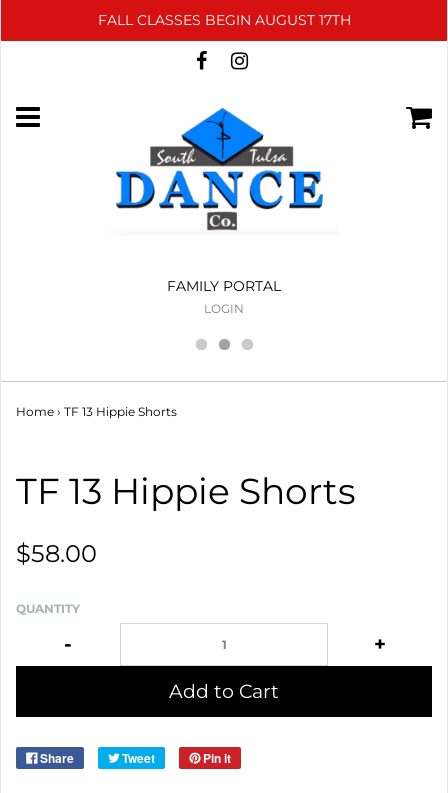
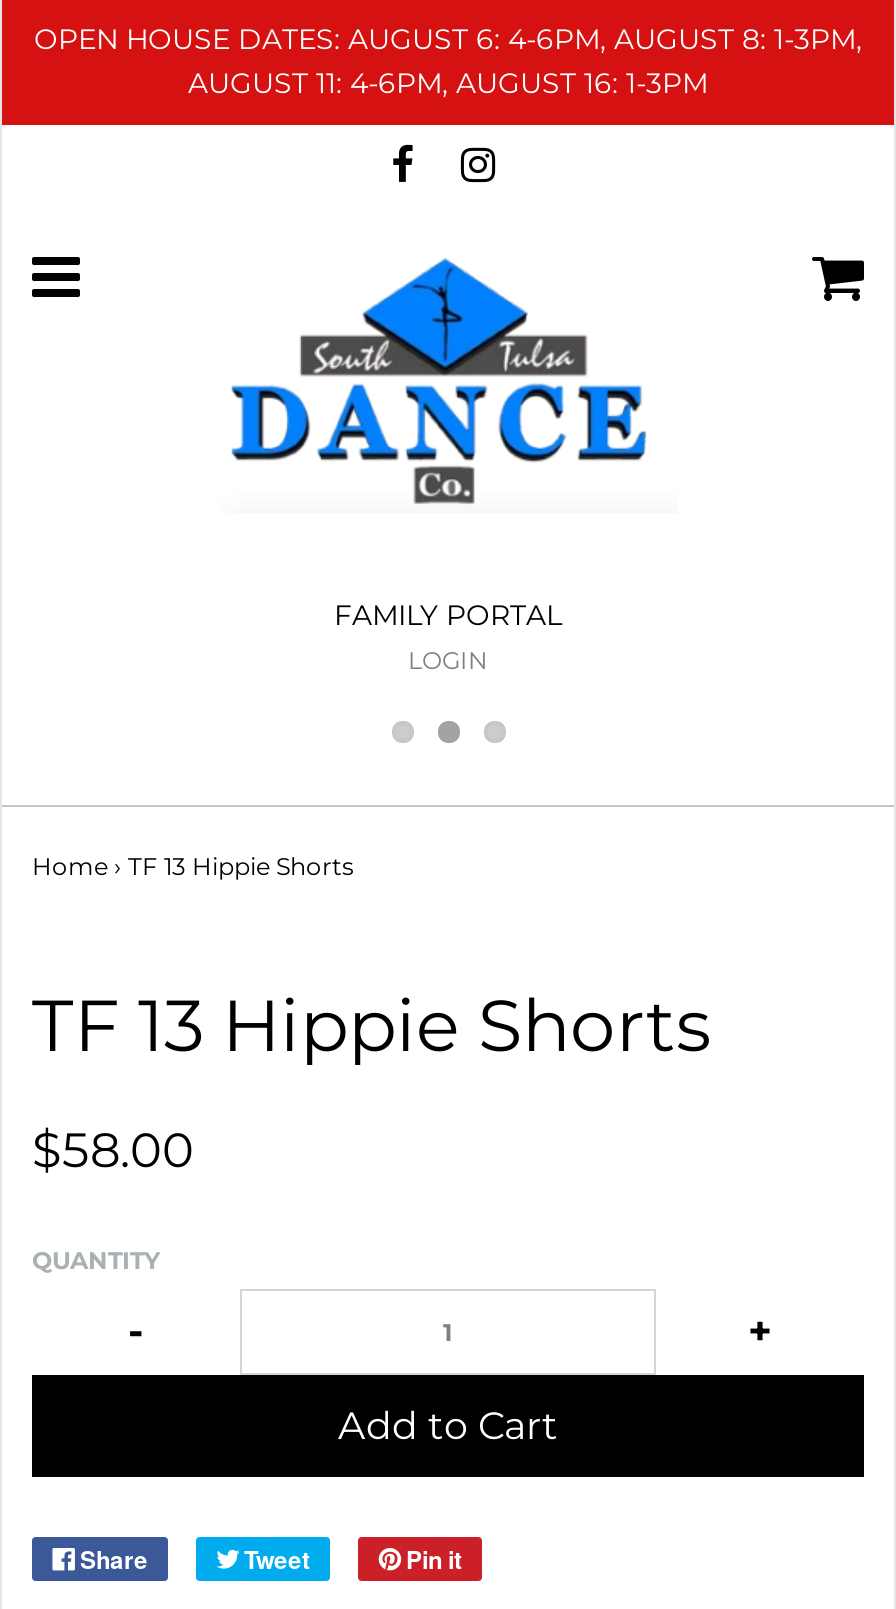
[97,11,350,29] FALL CLASSES BEGIN AUGUST 17TH -> [34,21,862,101] OPEN HOUSE DATES: AUGUST 6: 4-6PM, AUGUST 8: 1-3PM, | AUGUST 11: 4-6PM, AUGUST 16: 1-3PM

